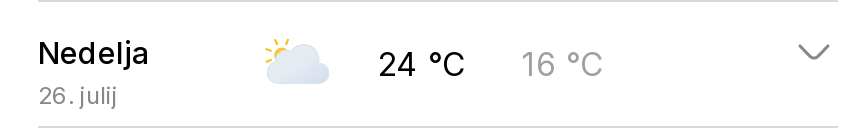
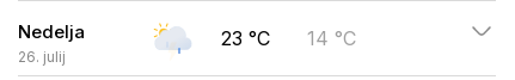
[378,45,464,85] 24 °C -> [221,27,270,51] 23 °C
[522,45,602,85] 16 °C -> [307,27,356,51] 14 °C

